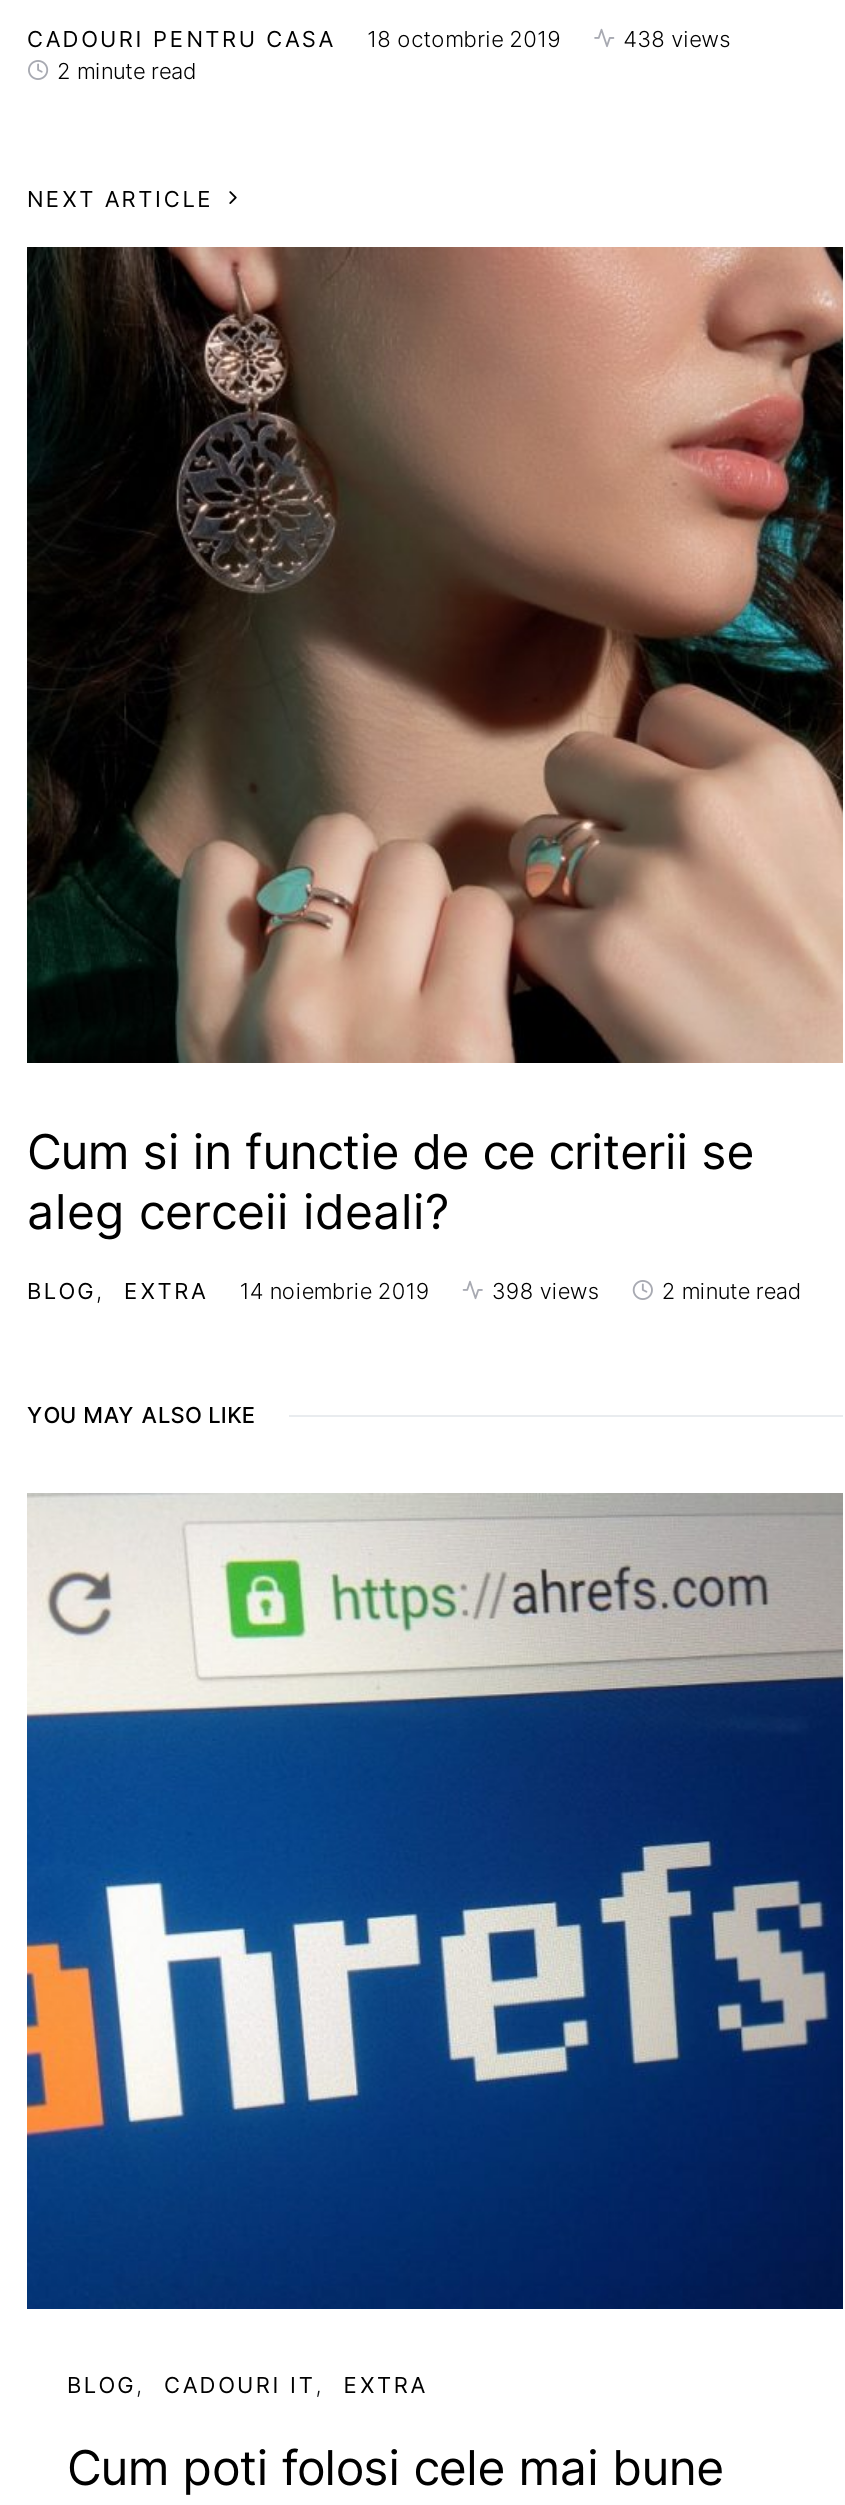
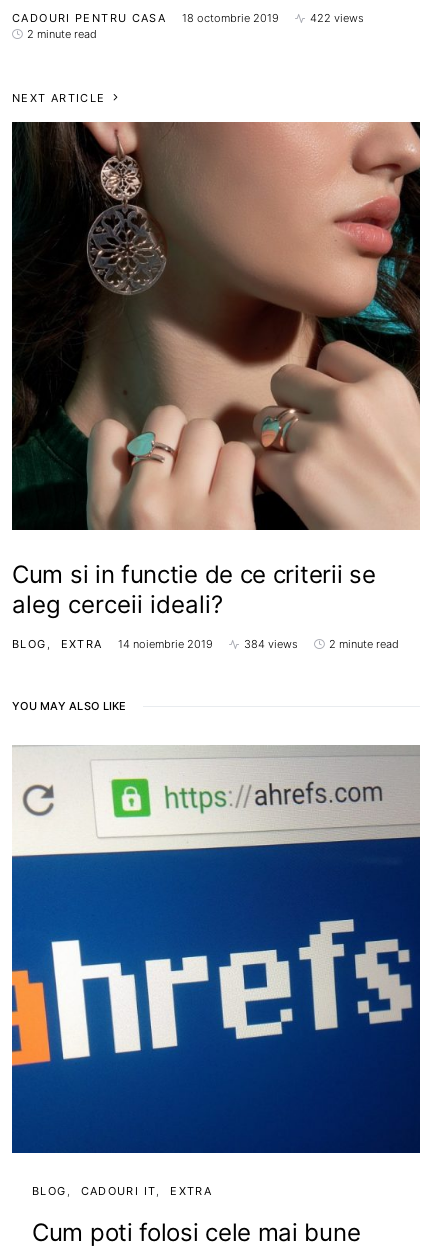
[623,24,731,52] 438 views -> [310,11,364,25] 422 views
[492,1276,600,1304] 398 views -> [244,637,298,651] 384 views

